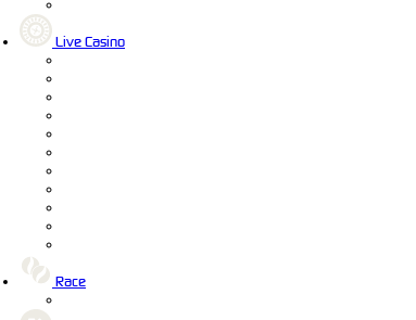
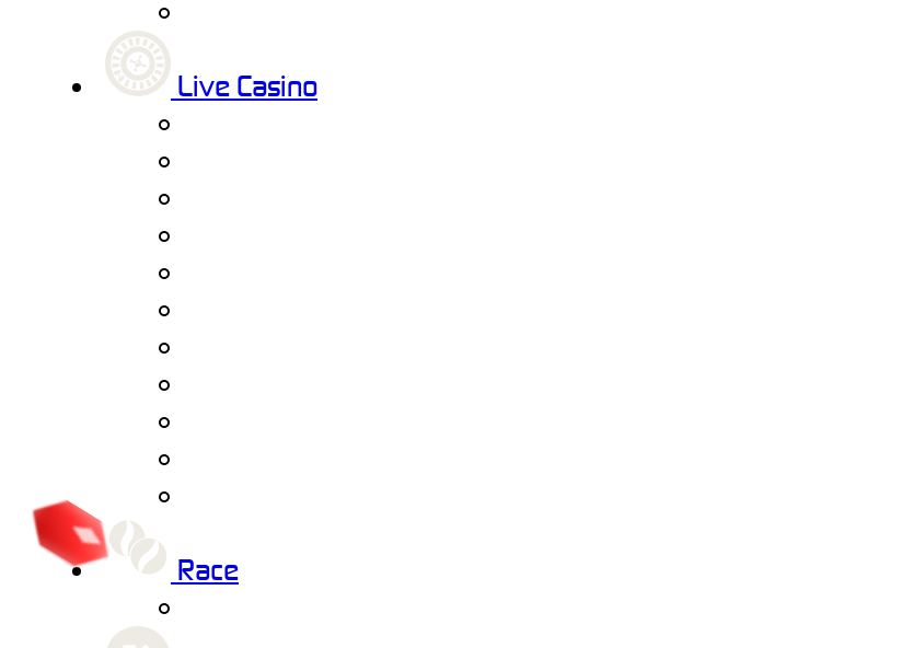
none -> [31,497,109,569] [image]

